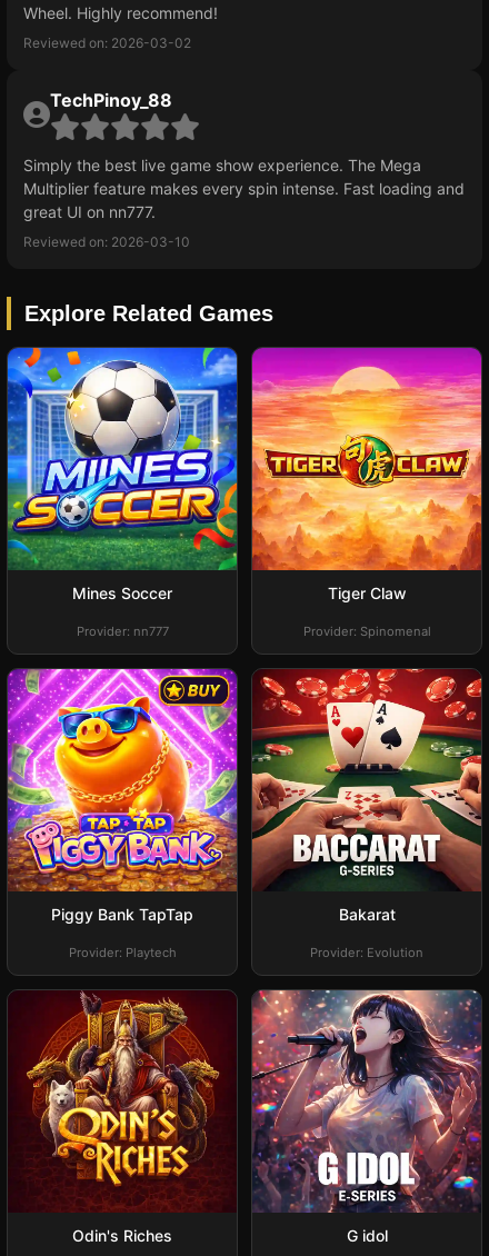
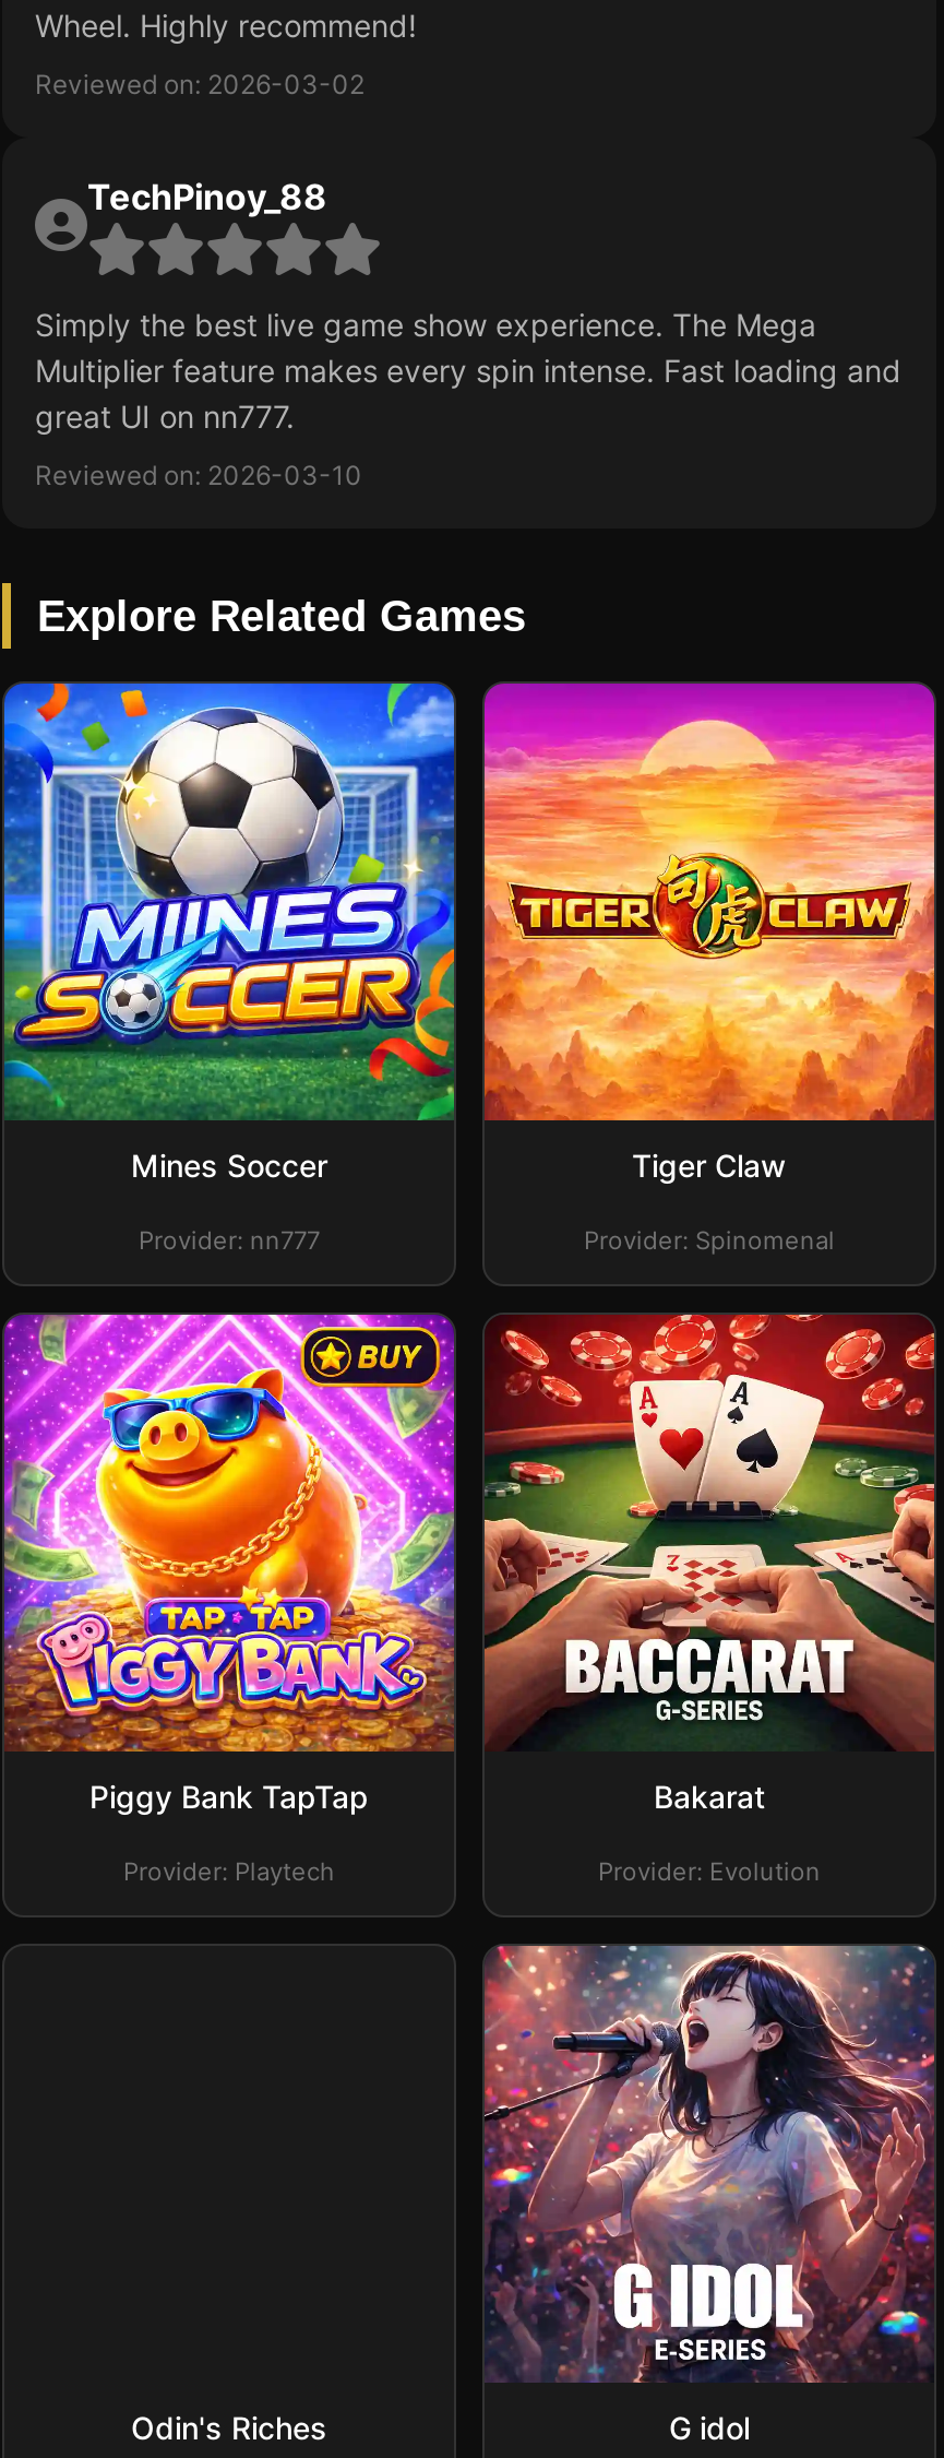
[18,990,229,1213] [image] -> none

